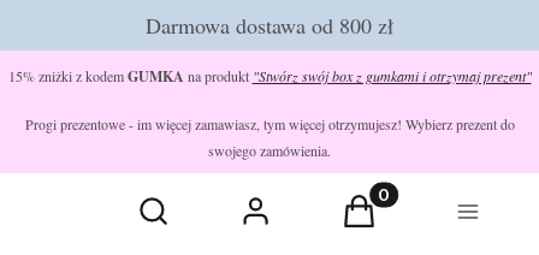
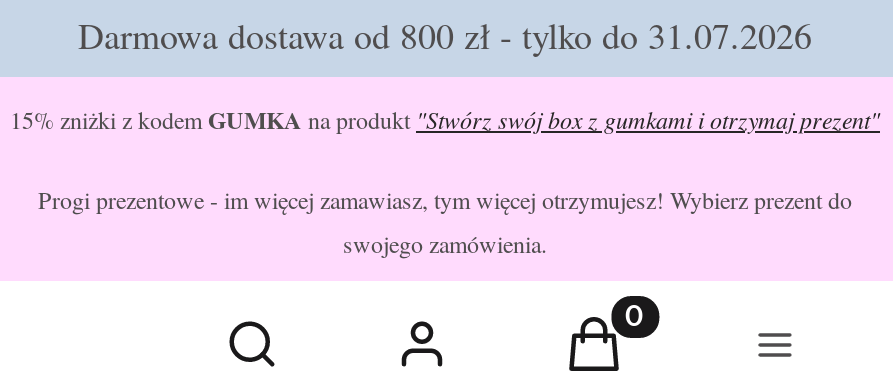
[146,11,393,40] Darmowa dostawa od 800 zł -> [78,11,812,59] Darmowa dostawa od 800 zł - tylko do 31.07.2026

